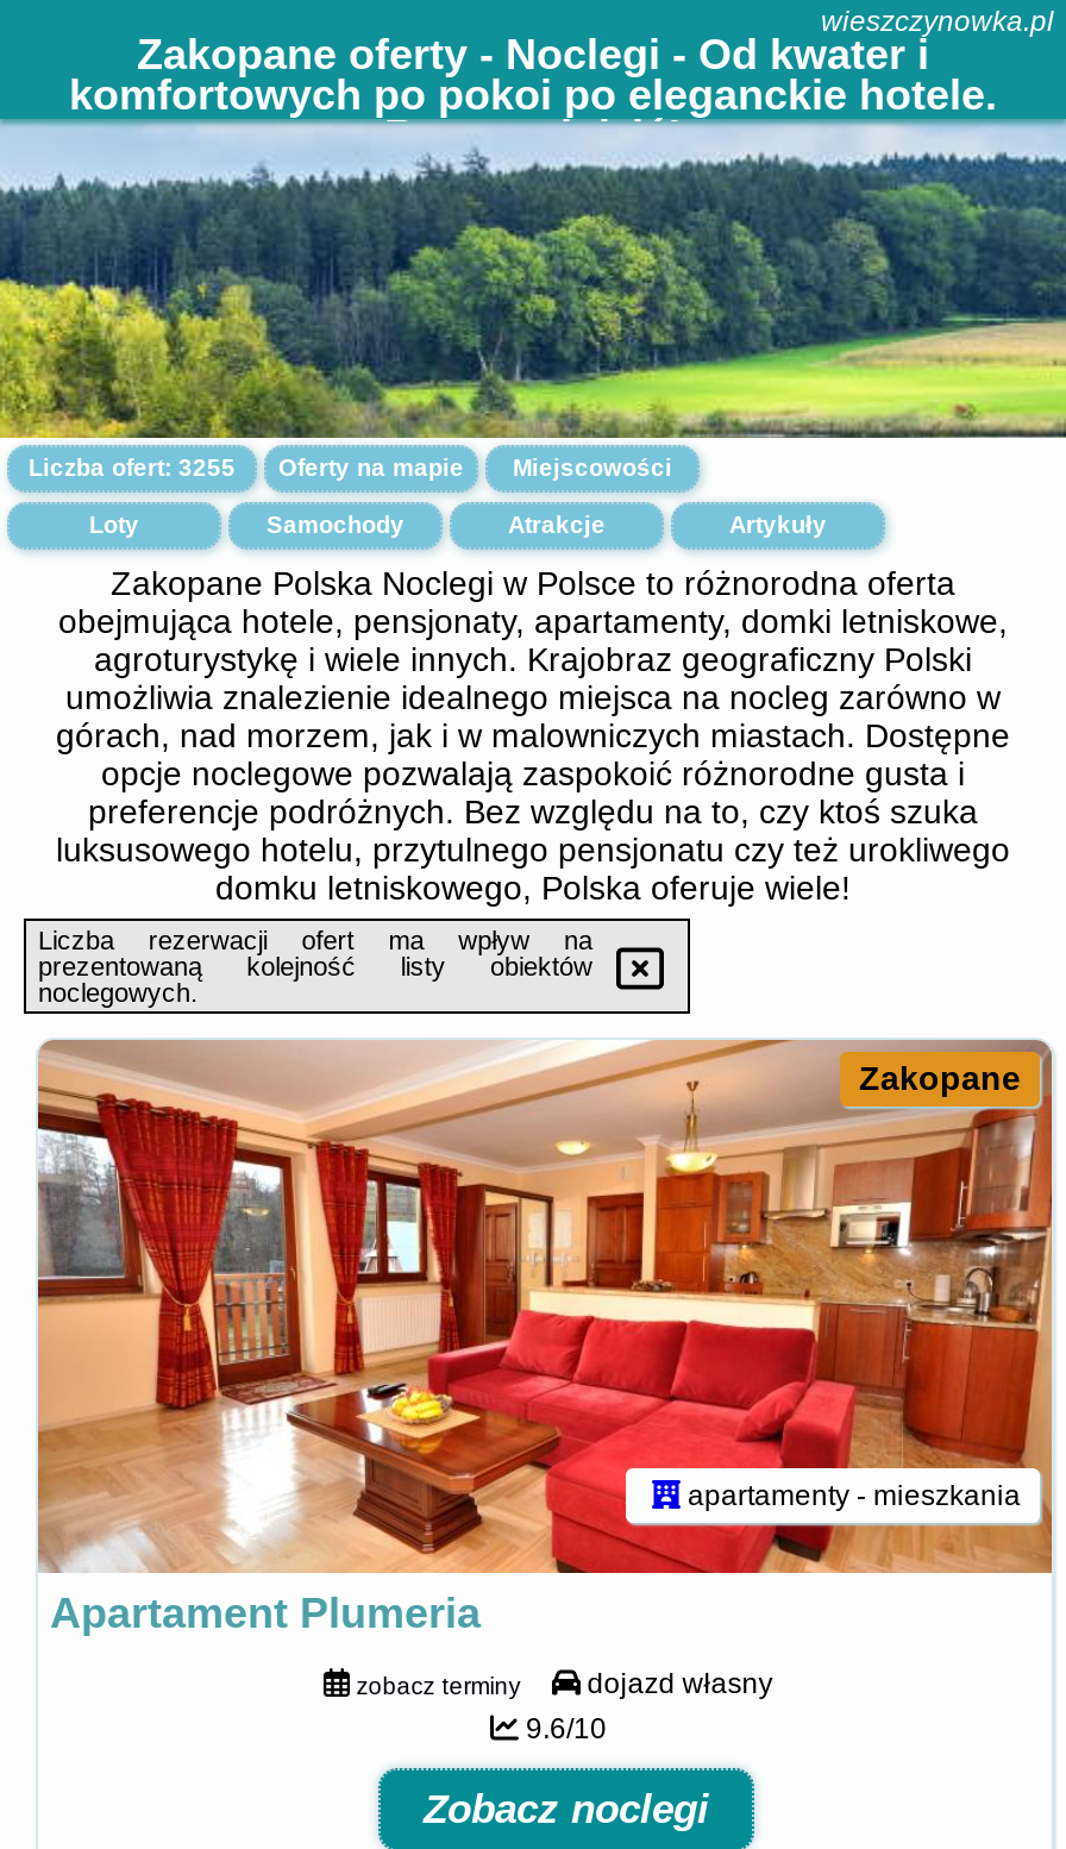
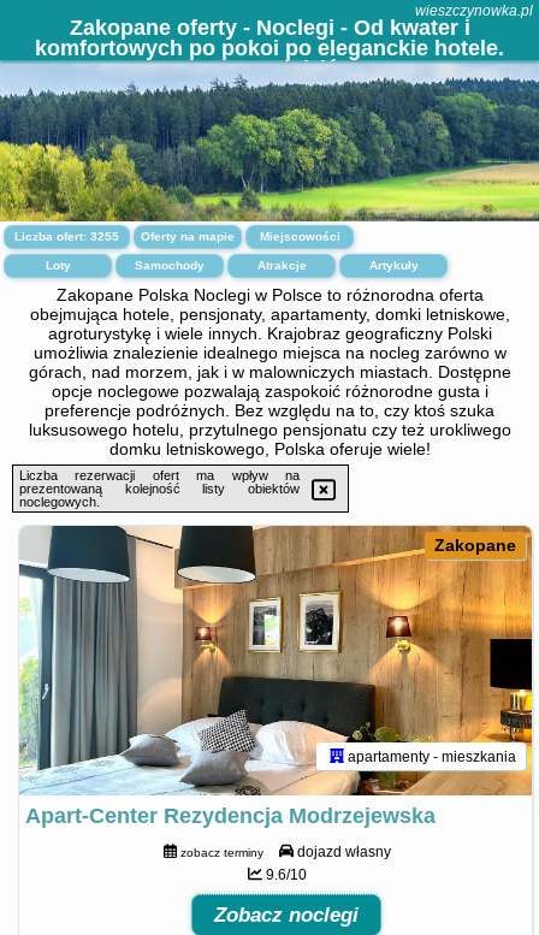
[36,1038,1054,1638] [image] | Apartament Plumeria -> [18,525,533,828] [image] | Apart-Center Rezydencja Modrzejewska

